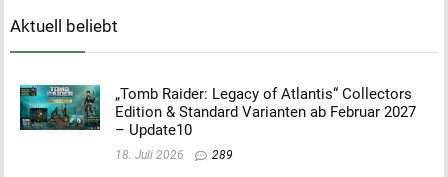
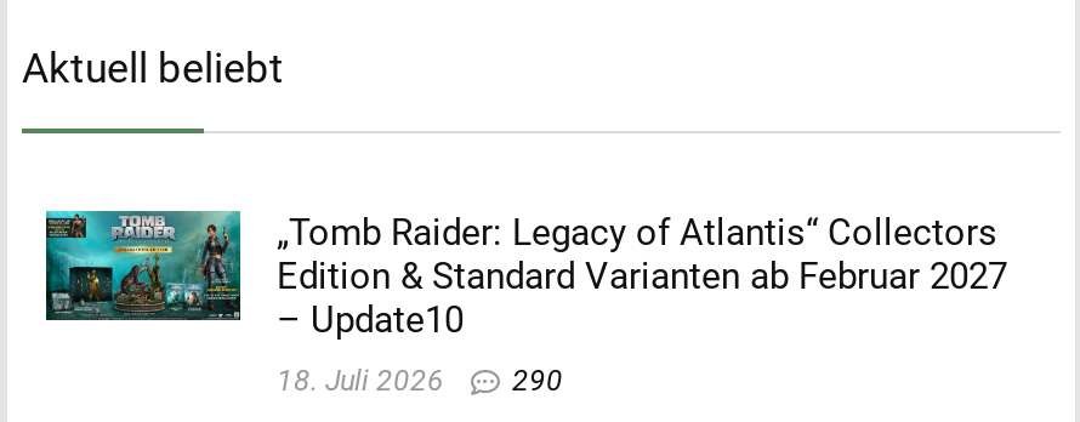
[115,148,233,162] 18. Juli 2026 289 -> [277,364,563,398] 18. Juli 2026 290

